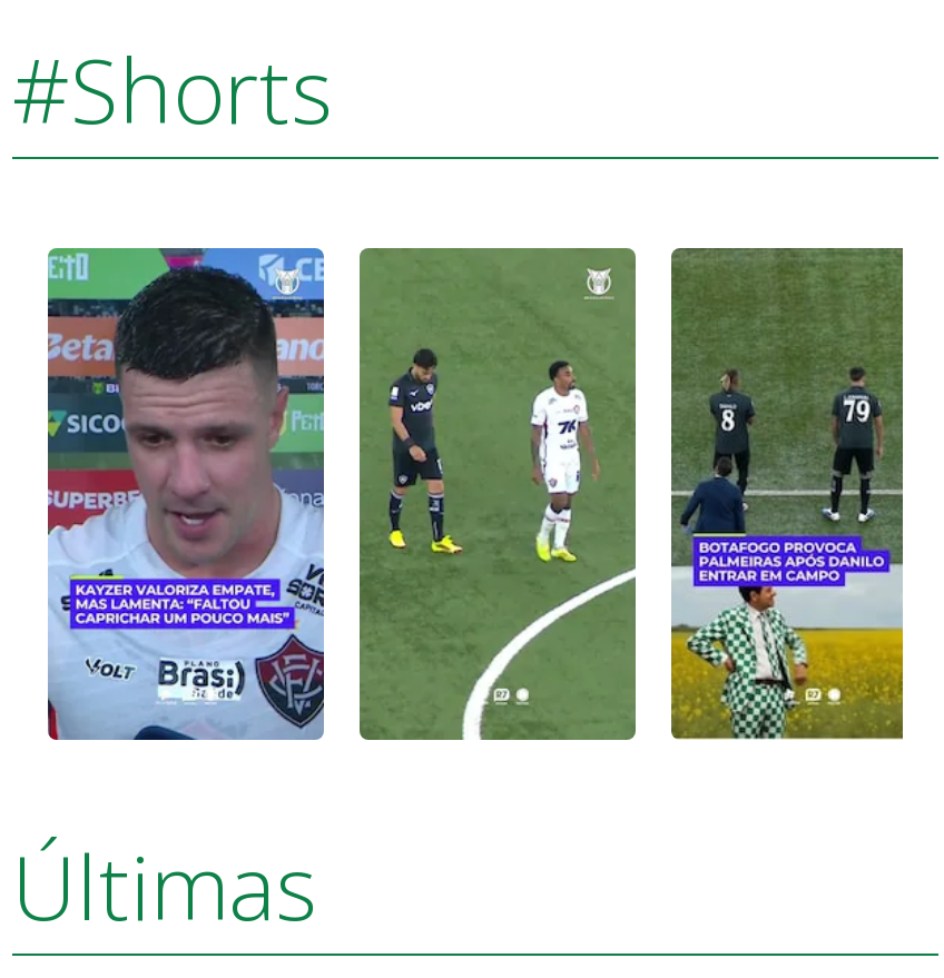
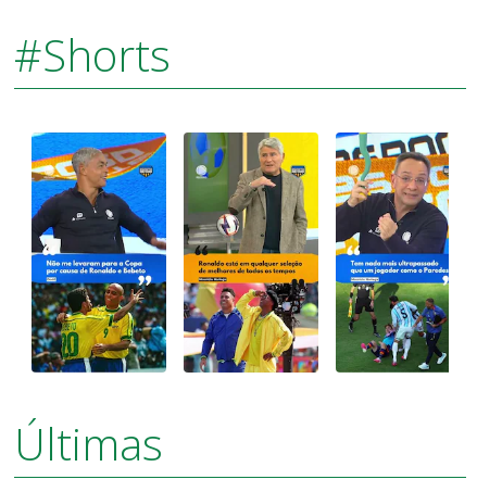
[46,246,326,742] [image] -> [30,131,167,374] [image]
[357,246,638,742] [image] -> [183,131,319,374] [image]
[669,246,905,742] [image] -> [335,131,450,374] [image]

